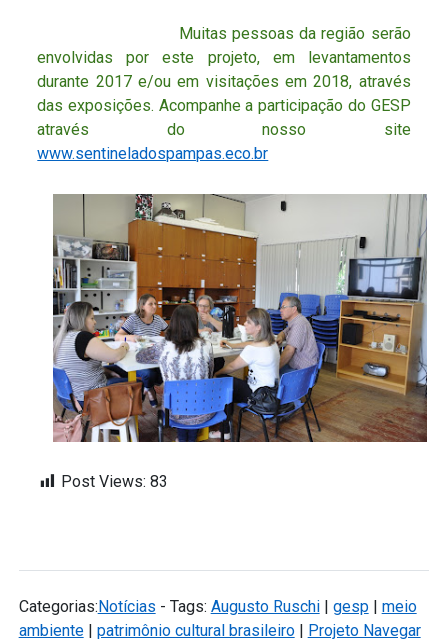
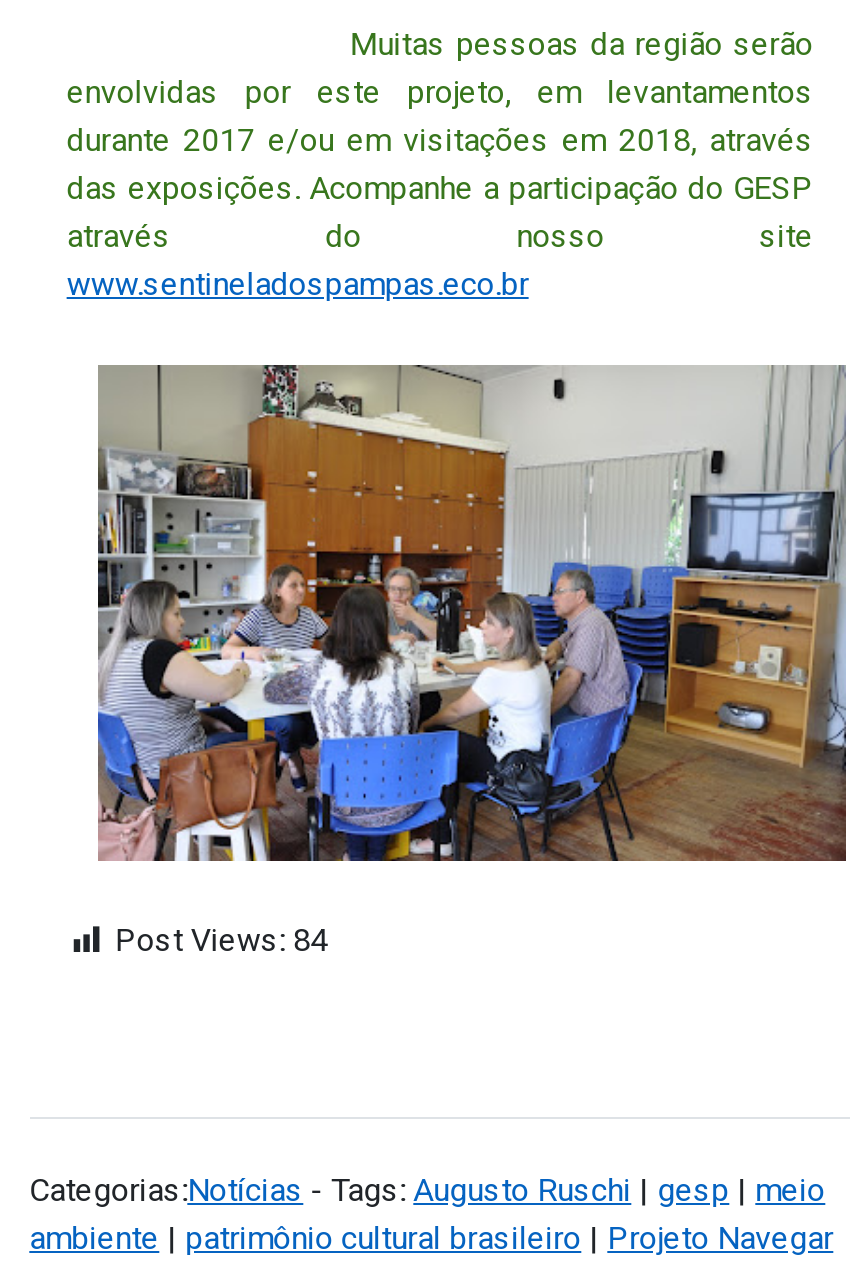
[61,472,168,491] Post Views: 83 -> [115,921,329,959] Post Views: 84

